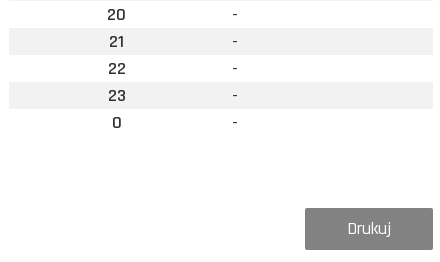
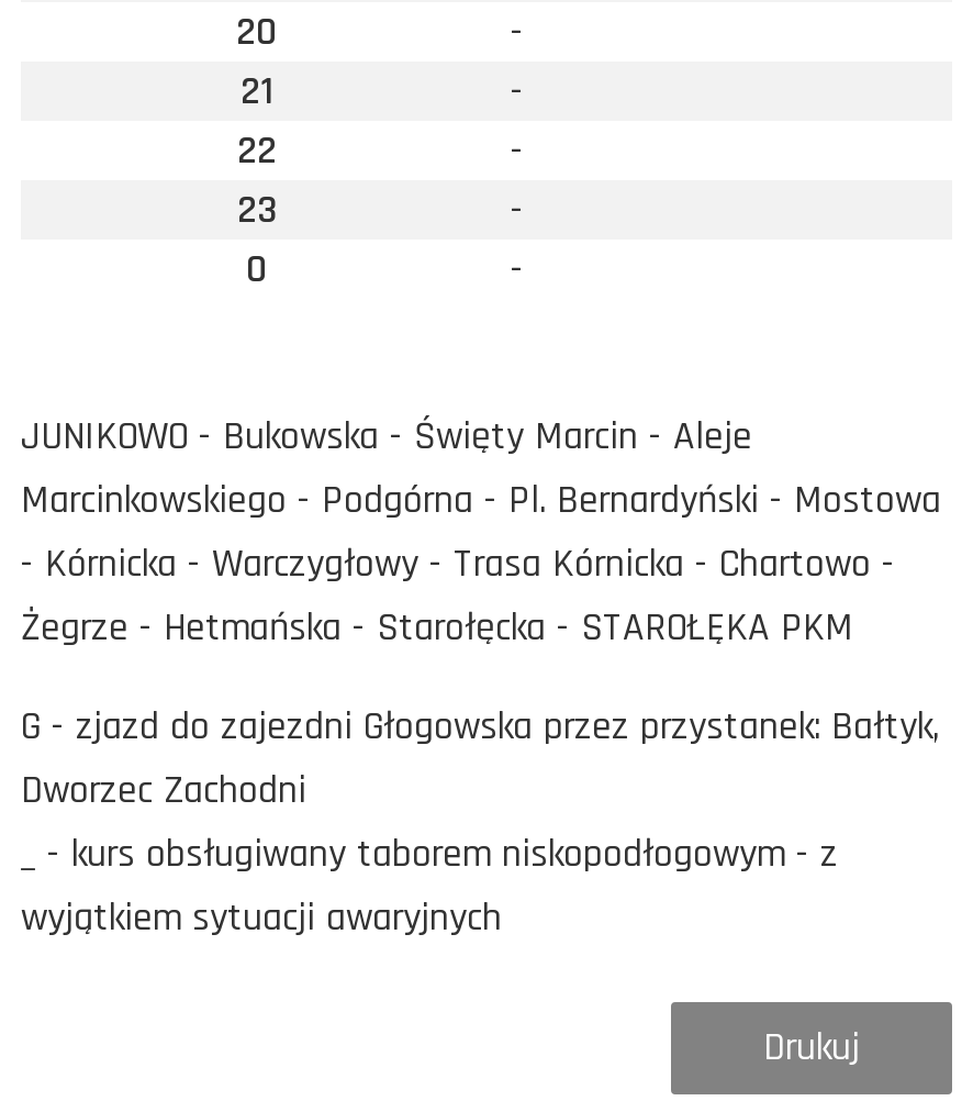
none -> [21,411,941,943] JUNIKOWO - Bukowska - Święty Marcin - Aleje | Marcinkowskiego - Podgórna - Pl. Bernardyński - Mostowa | - Kórnicka - Warczygłowy - Trasa Kórnicka - Chartowo - | Żegrze - Hetmańska - Starołęcka - STAROŁĘKA PKM | G - zjazd do zajezdni Głogowska przez przystanek: Bałtyk, | Dworzec Zachodni | _ - kurs obsługiwany taborem niskopodłogowym - z | wyjątkiem sytuacji awaryjnych

